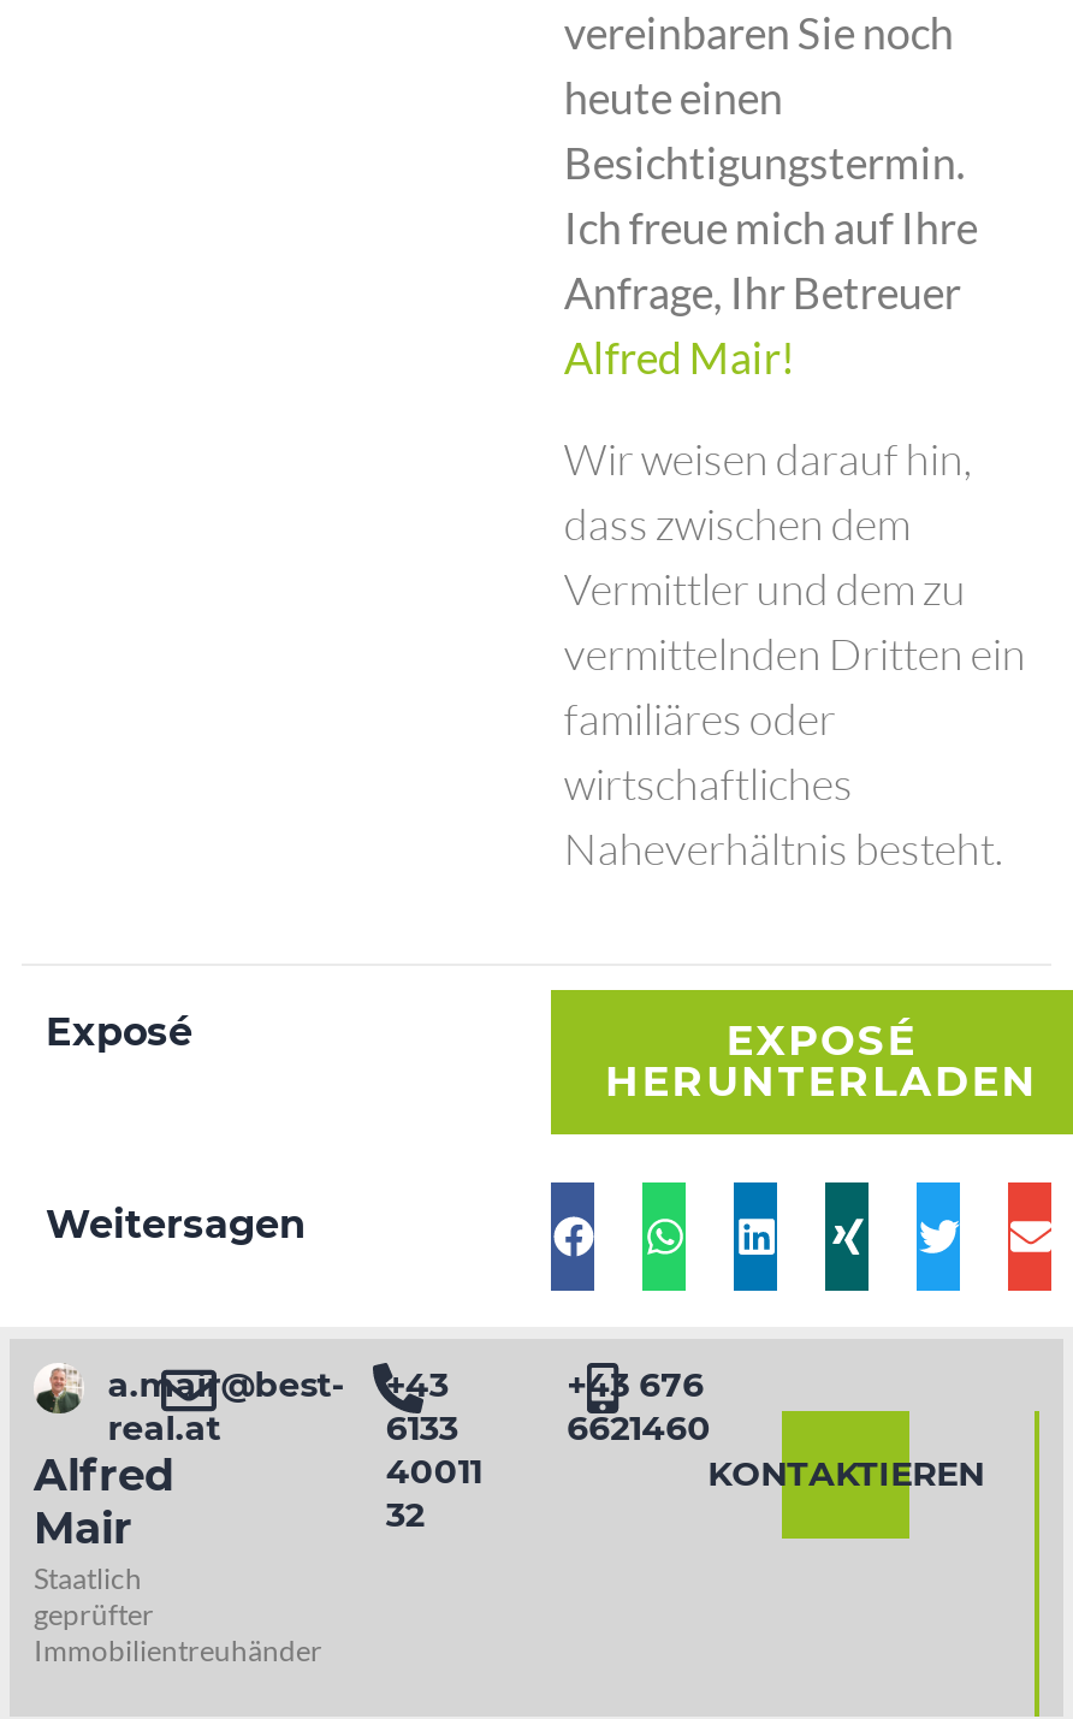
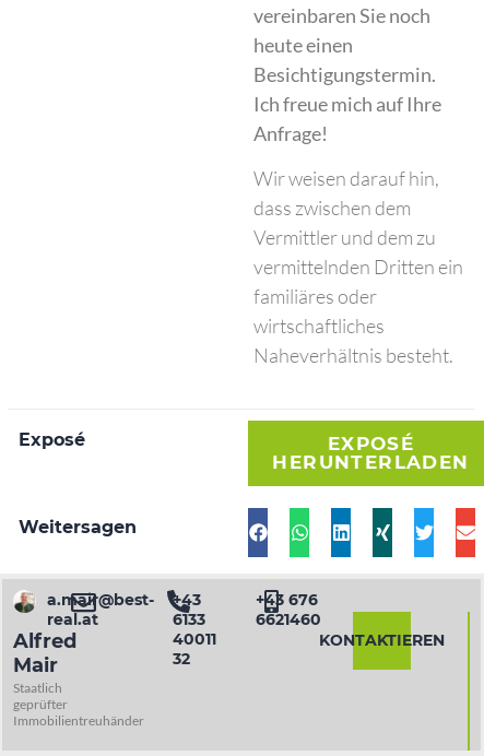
[564,267,961,385] Anfrage, Ihr Betreuer | Alfred Mair! -> [254,121,328,145] Anfrage!

